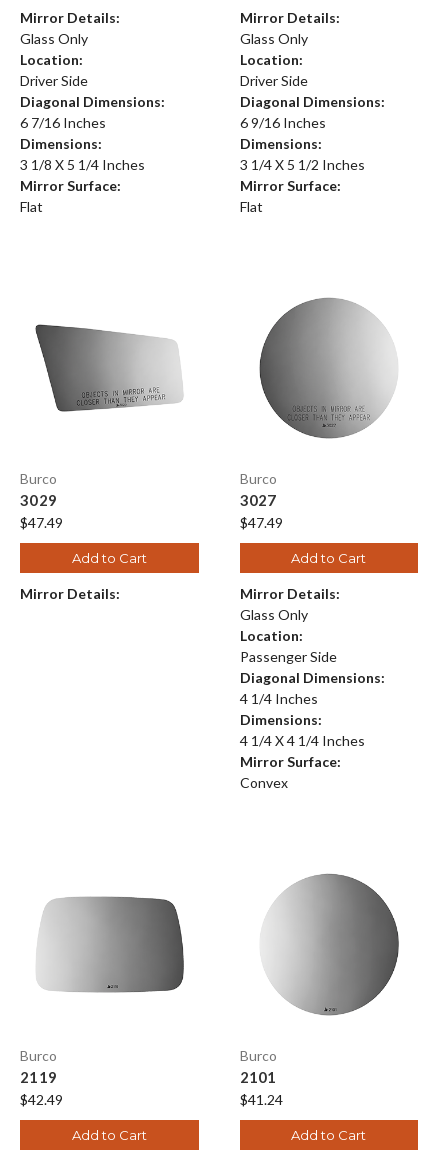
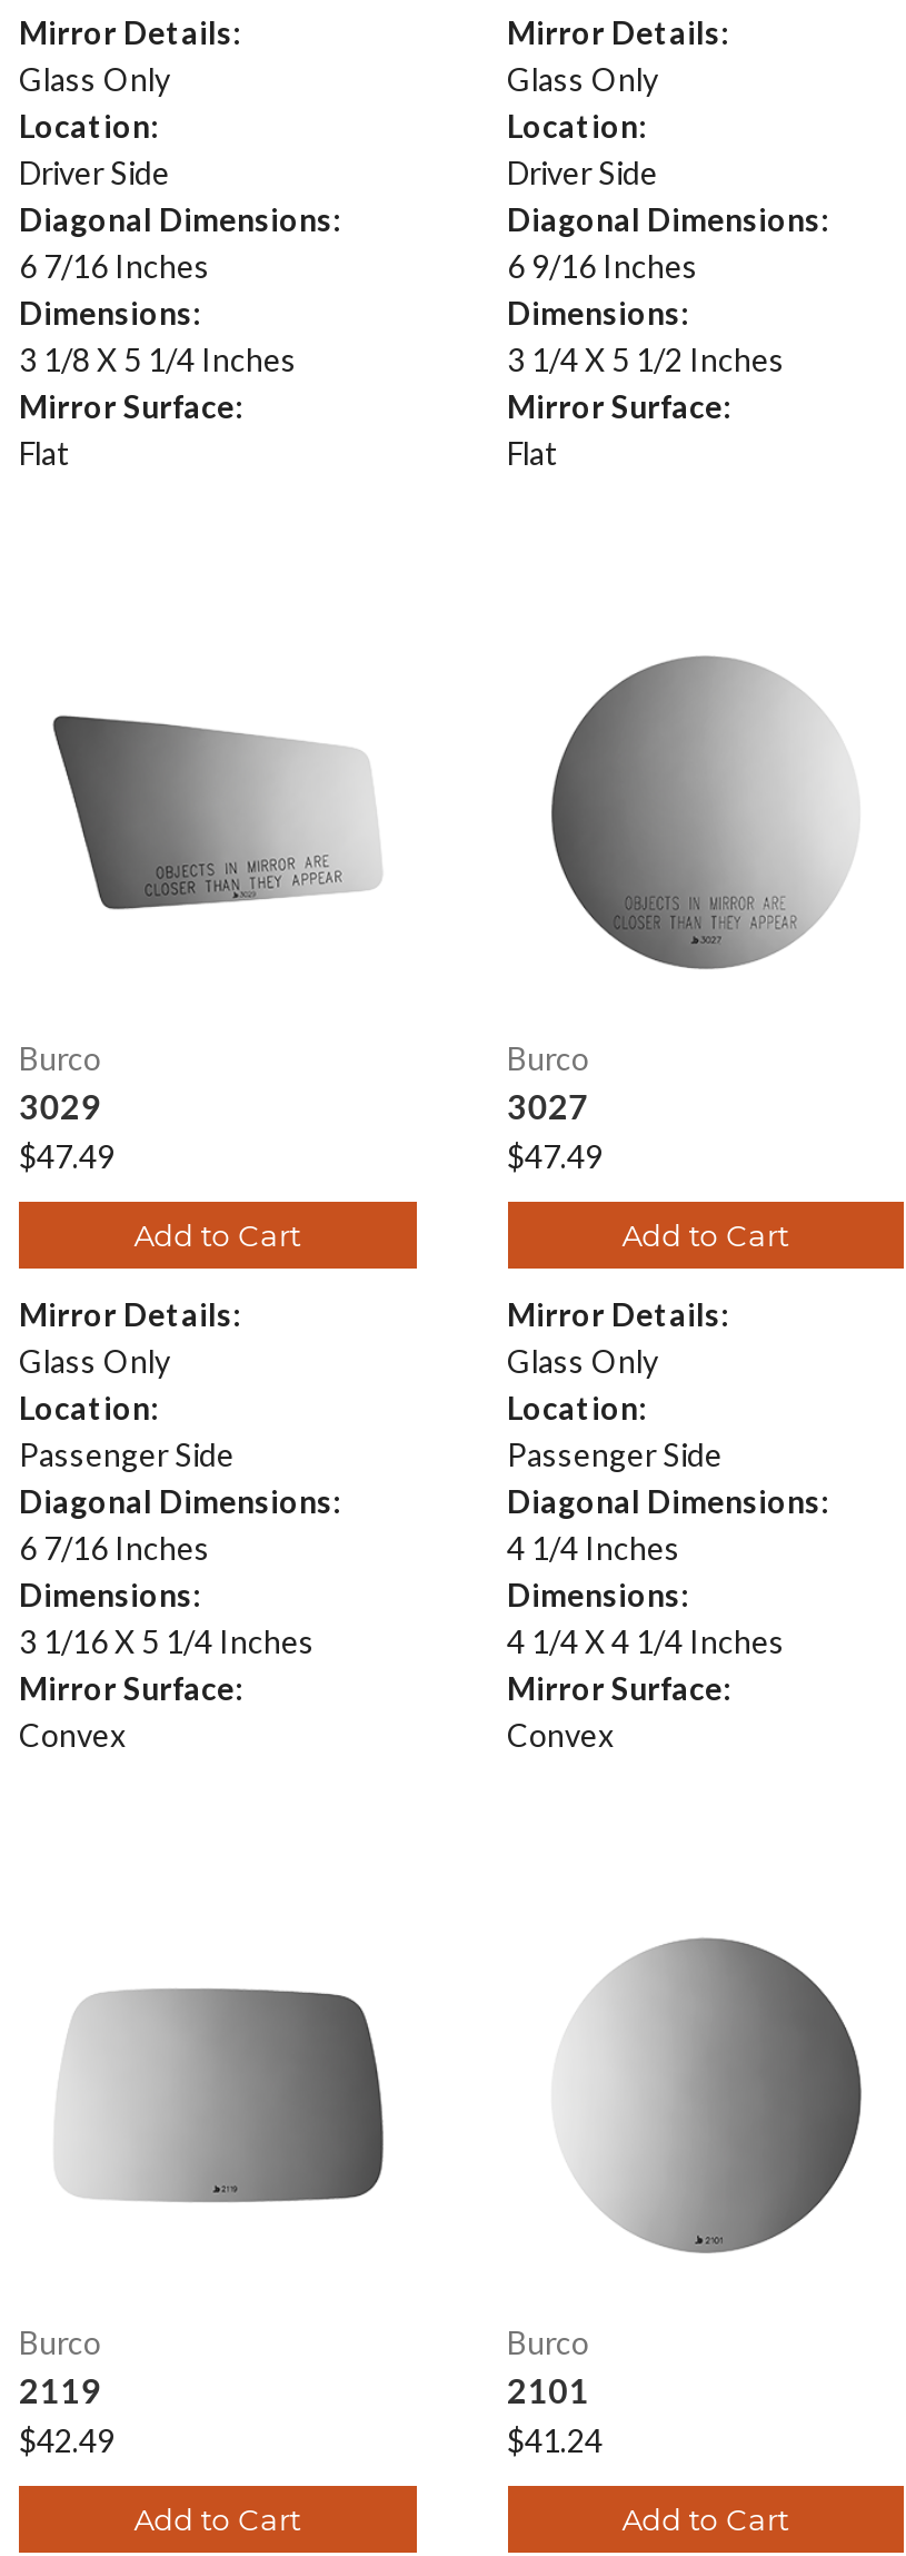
none -> [19,1343,341,1754] Glass Only | Location: | Passenger Side | Diagonal Dimensions: | 6 7/16 Inches | Dimensions: | 3 1/16 X 5 1/4 Inches | Mirror Surface: | Convex

